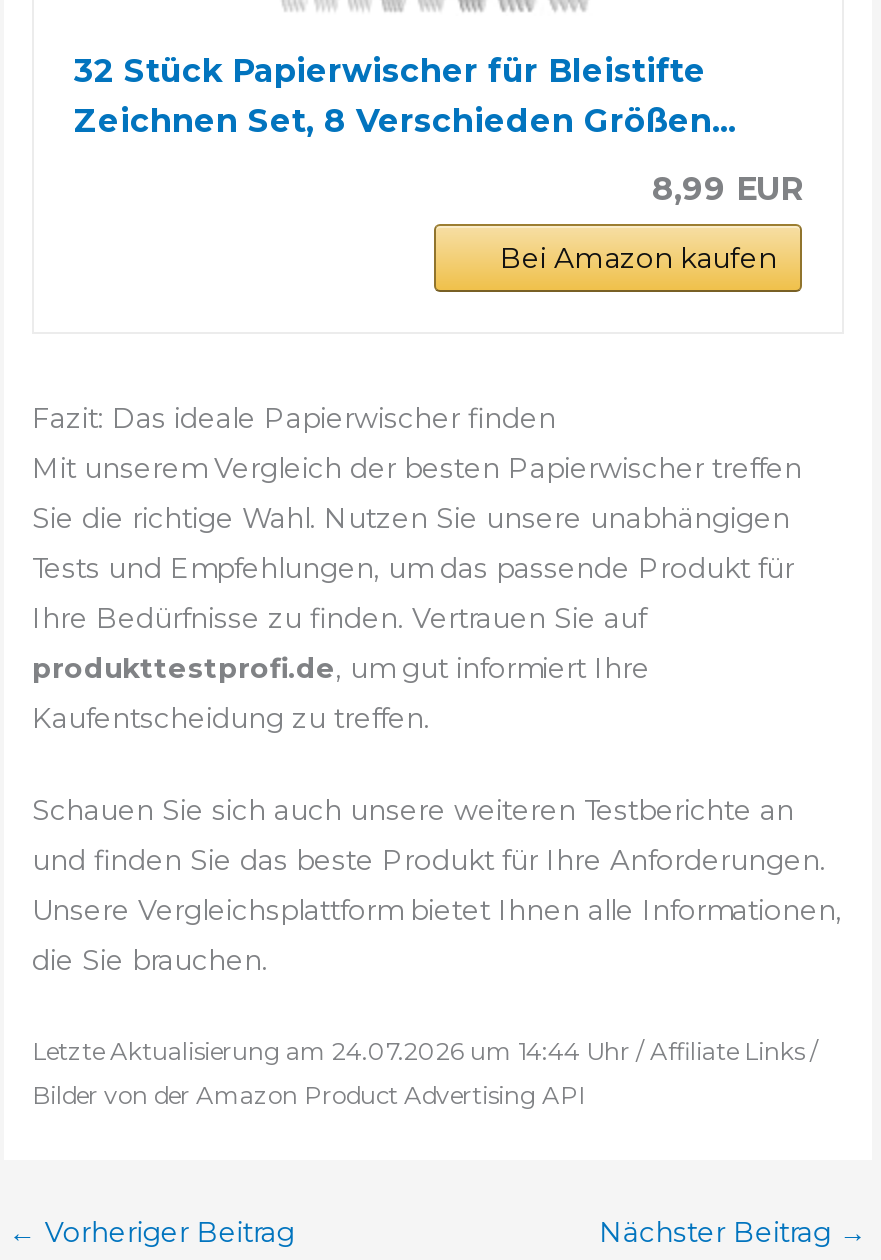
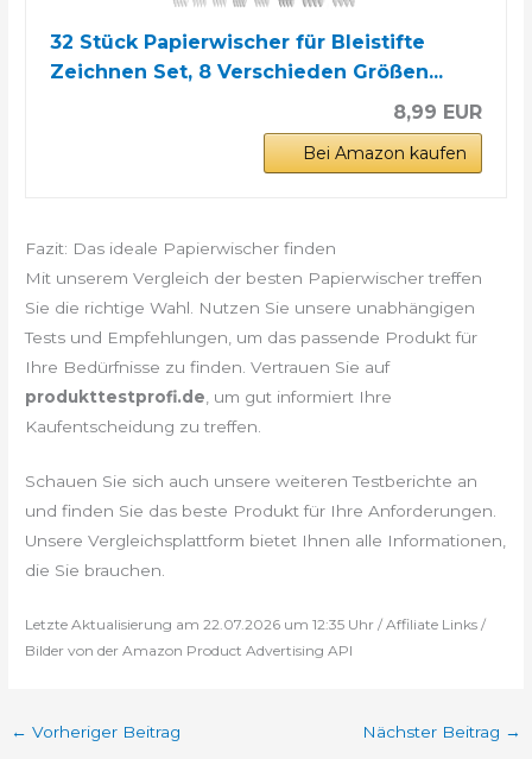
[32,1037,818,1067] Letzte Aktualisierung am 24.07.2026 um 14:44 Uhr / Affiliate Links / -> [25,616,486,633] Letzte Aktualisierung am 22.07.2026 um 12:35 Uhr / Affiliate Links /

